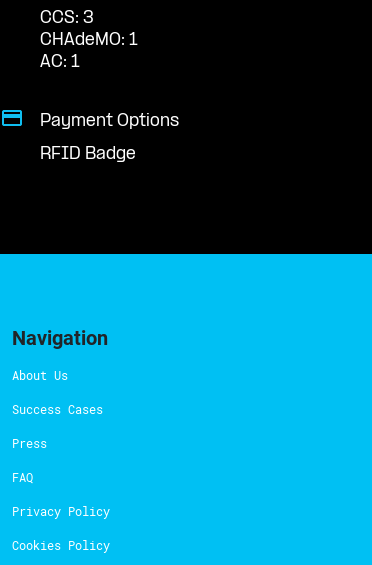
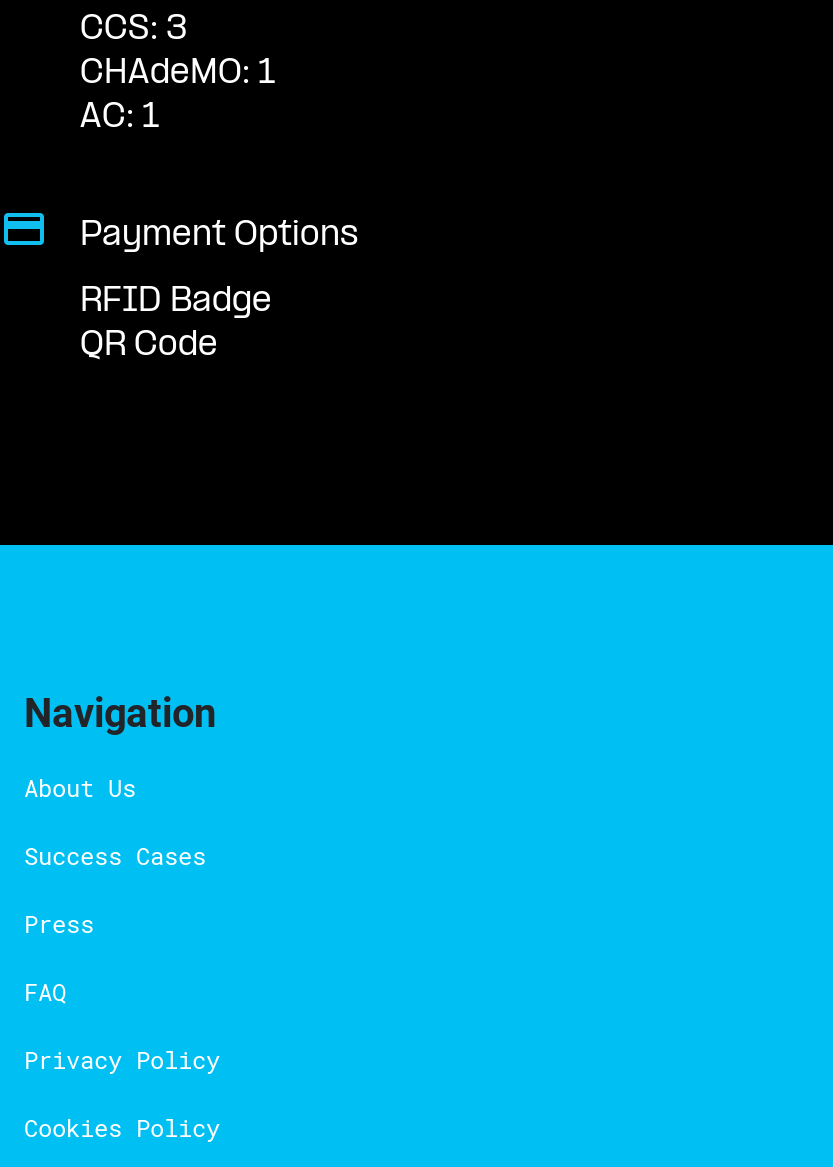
none -> [80,326,218,364] QR Code

